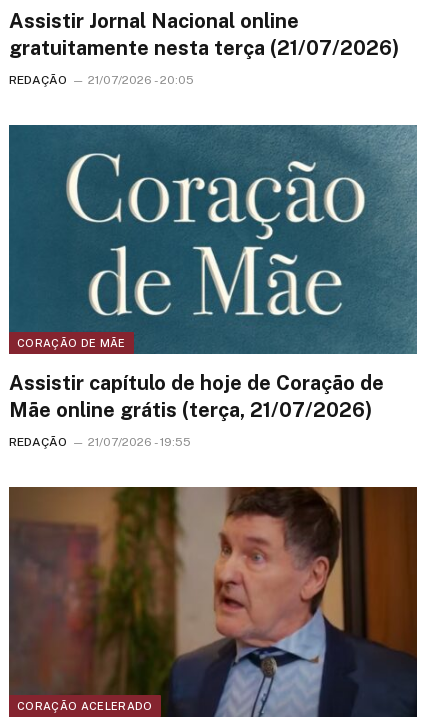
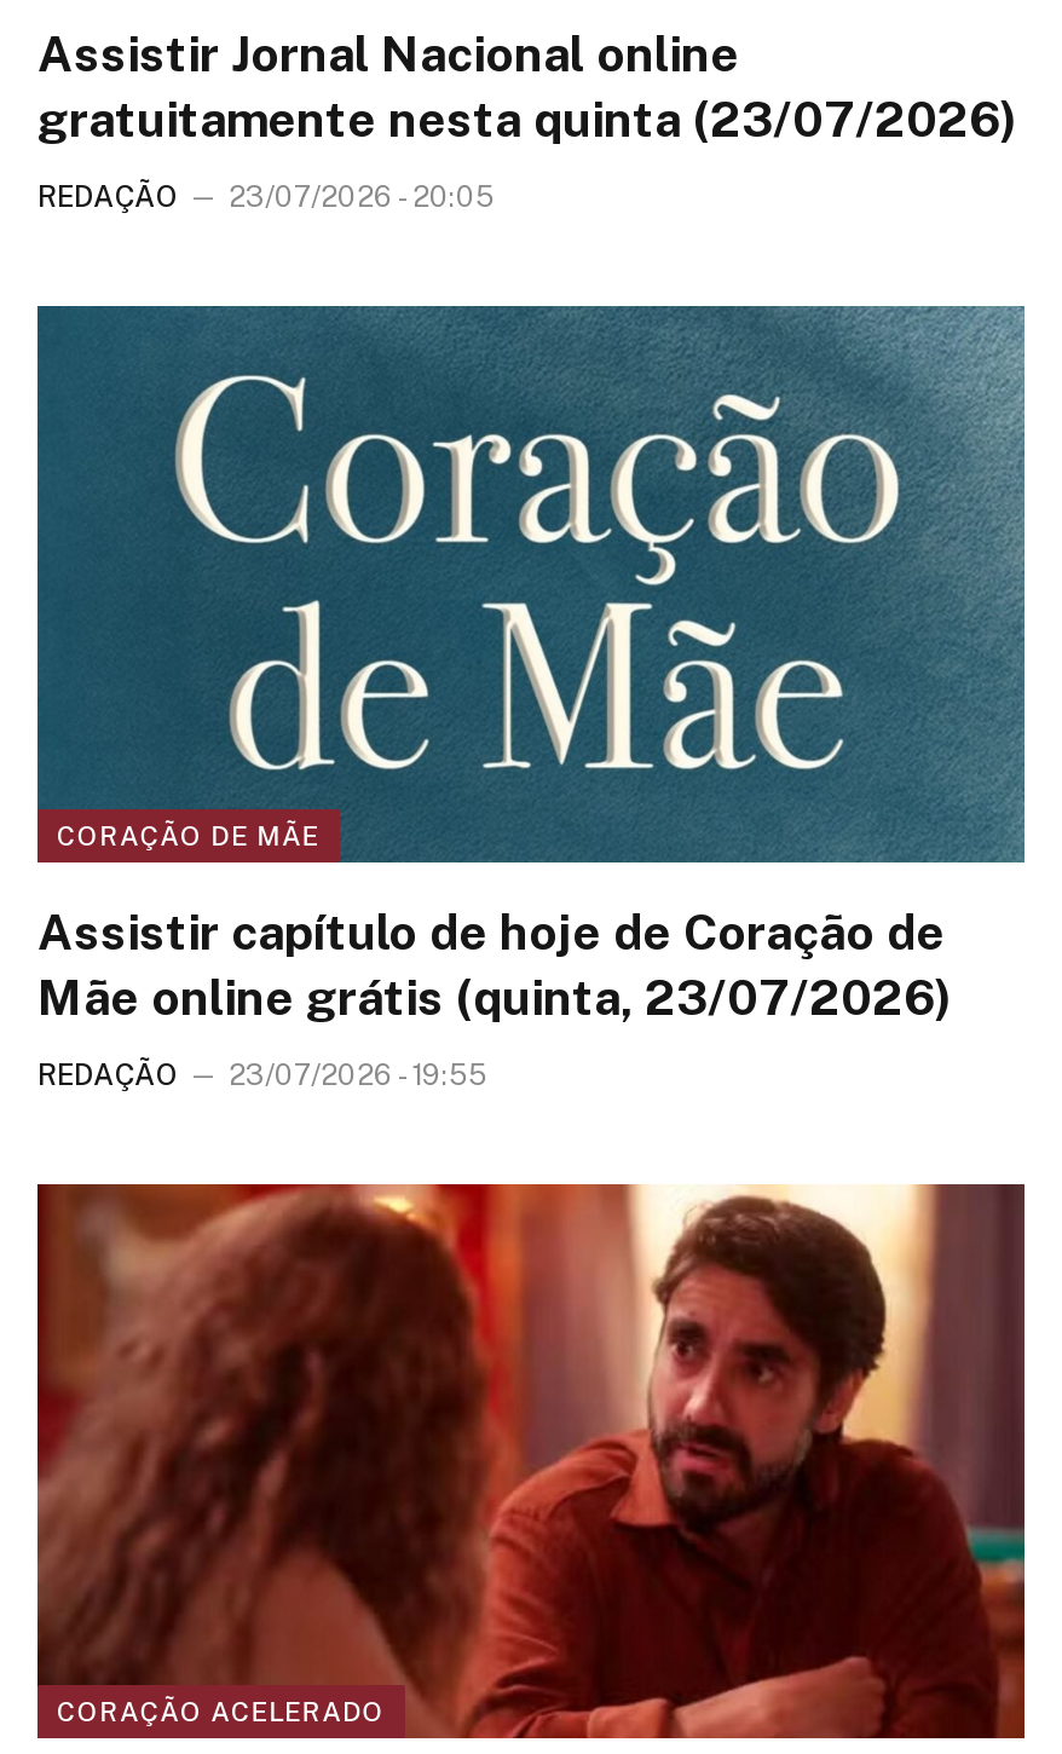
[9,35,399,59] gratuitamente nesta terça (21/07/2026) -> [37,91,1017,149] gratuitamente nesta quinta (23/07/2026)
[9,72,194,86] REDAÇÃO 21/07/2026 - 20:05 -> [37,180,495,214] REDAÇÃO 23/07/2026 - 20:05
[9,398,372,422] Mãe online grátis (terça, 21/07/2026) -> [37,968,952,1026] Mãe online grátis (quinta, 23/07/2026)
[9,435,191,449] REDAÇÃO 21/07/2026 - 19:55 -> [37,1057,487,1091] REDAÇÃO 23/07/2026 - 19:55
[9,486,418,718] [image] -> [37,1183,1027,1742] [image]

